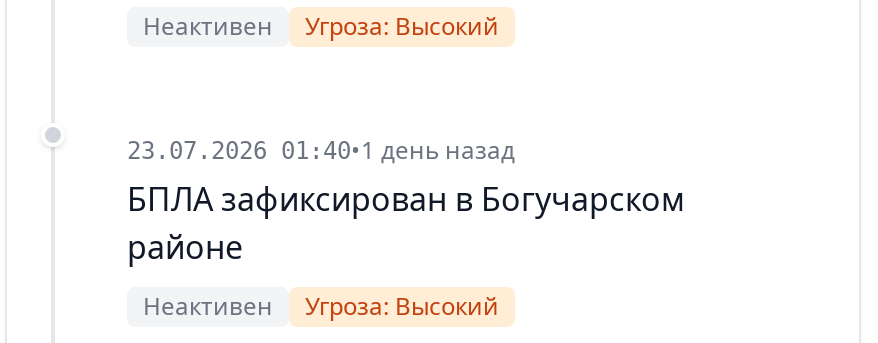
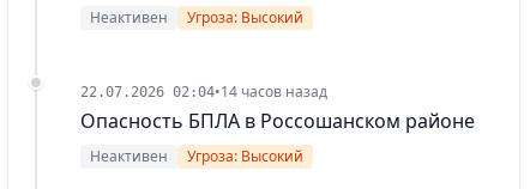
[127,134,685,270] 23.07.2026 01:40•1 день назад | БПЛА зафиксирован в Богучарском | районе -> [80,82,475,135] 22.07.2026 02:04• 14 часов назад | Опасность БПЛА в Россошанском районе

